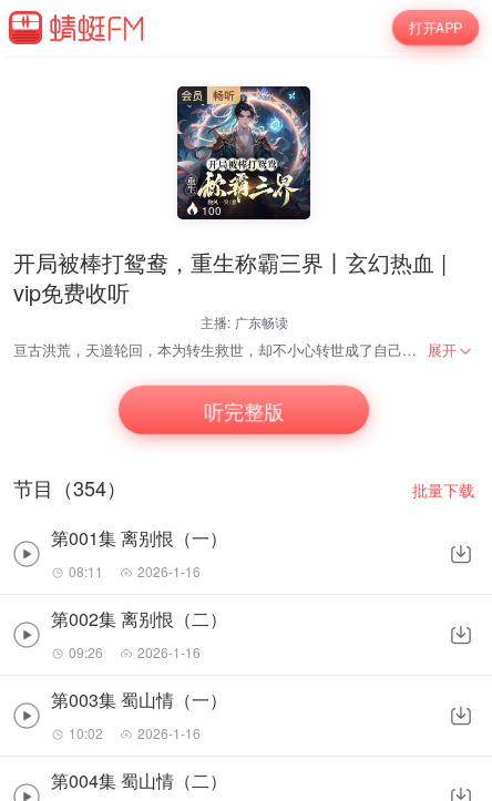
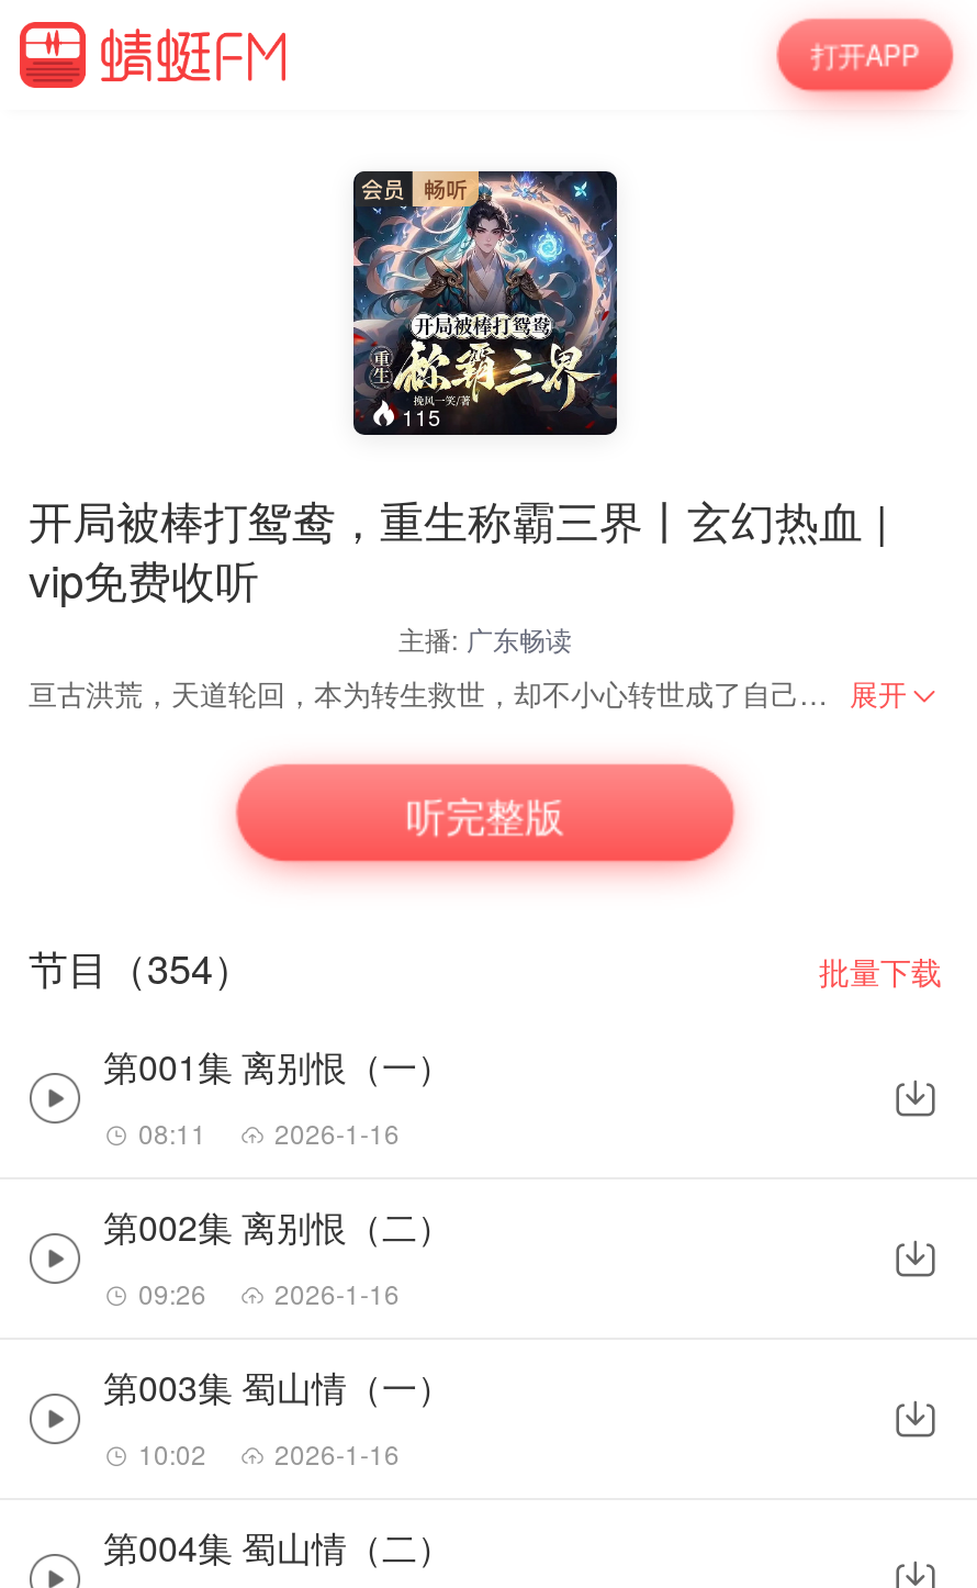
[202,203,222,218] 100 -> [402,402,441,433] 115

